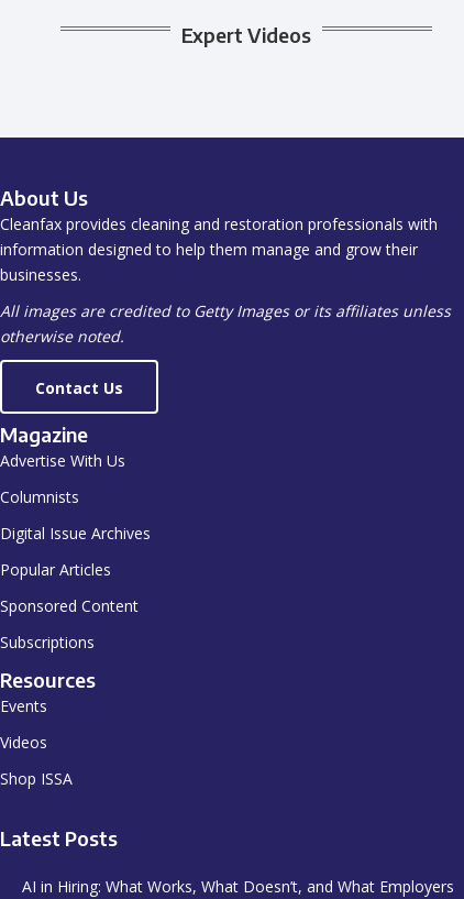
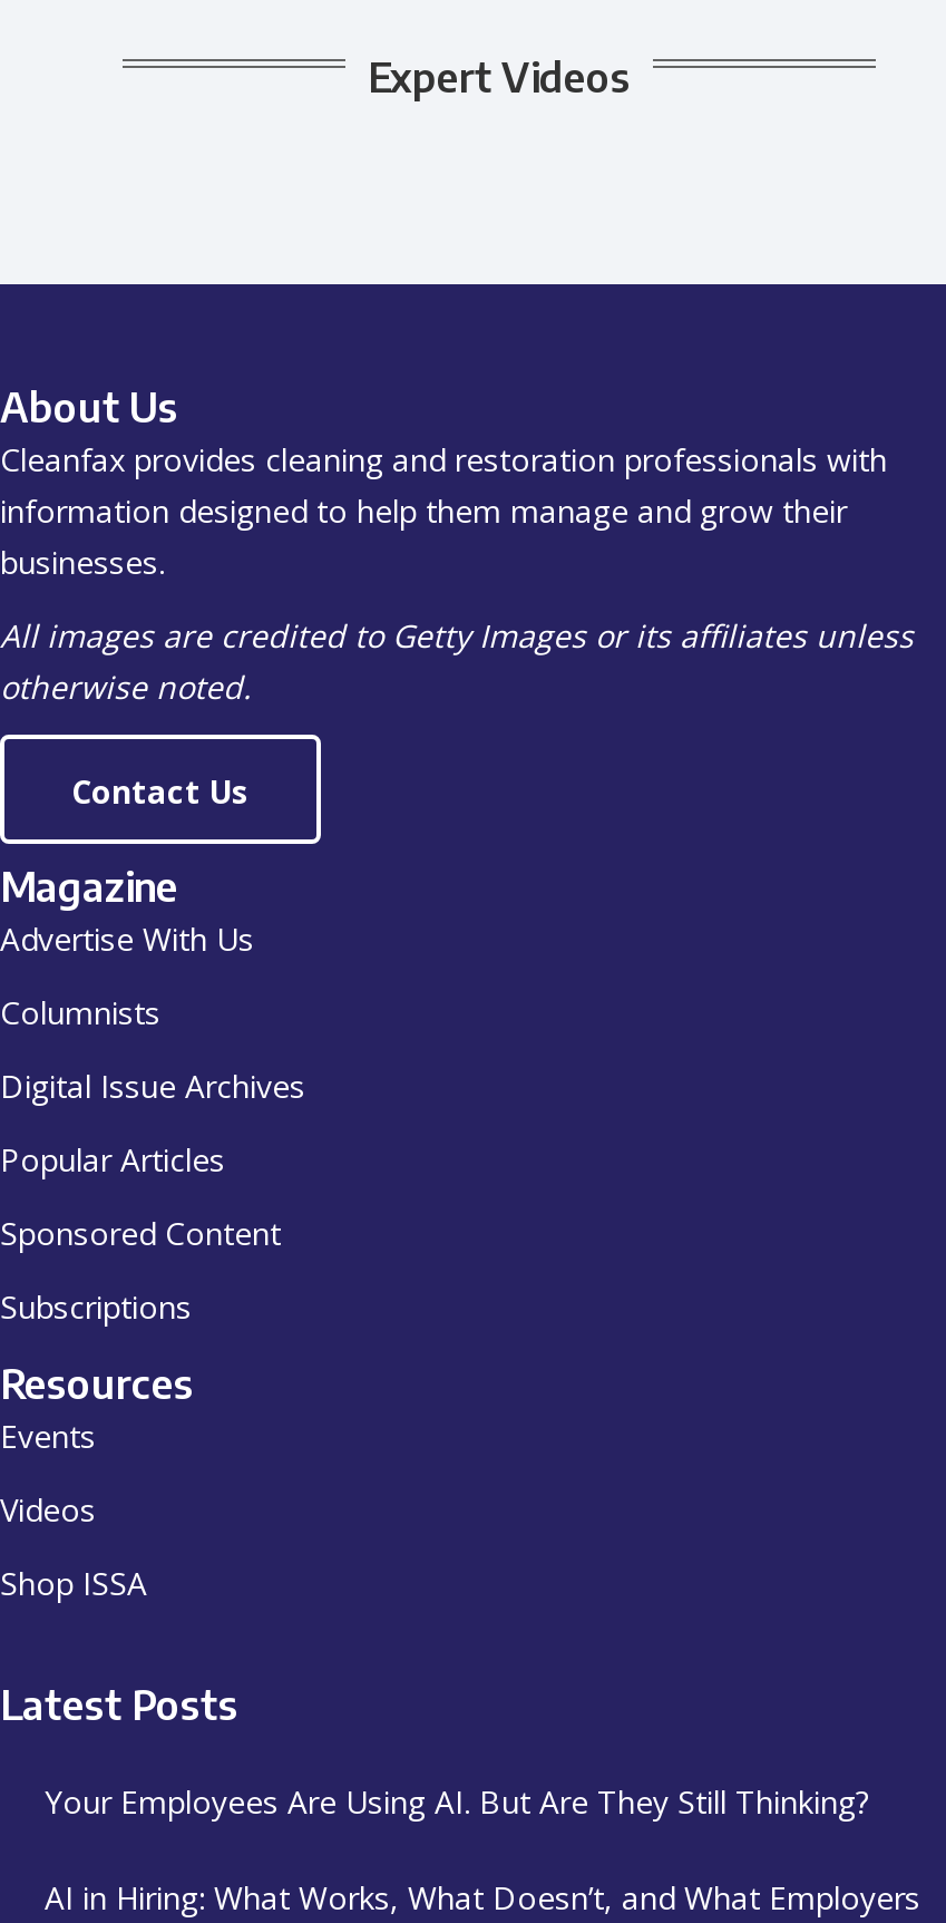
none -> [45,1779,869,1822] Your Employees Are Using AI. But Are They Still Thinking?

